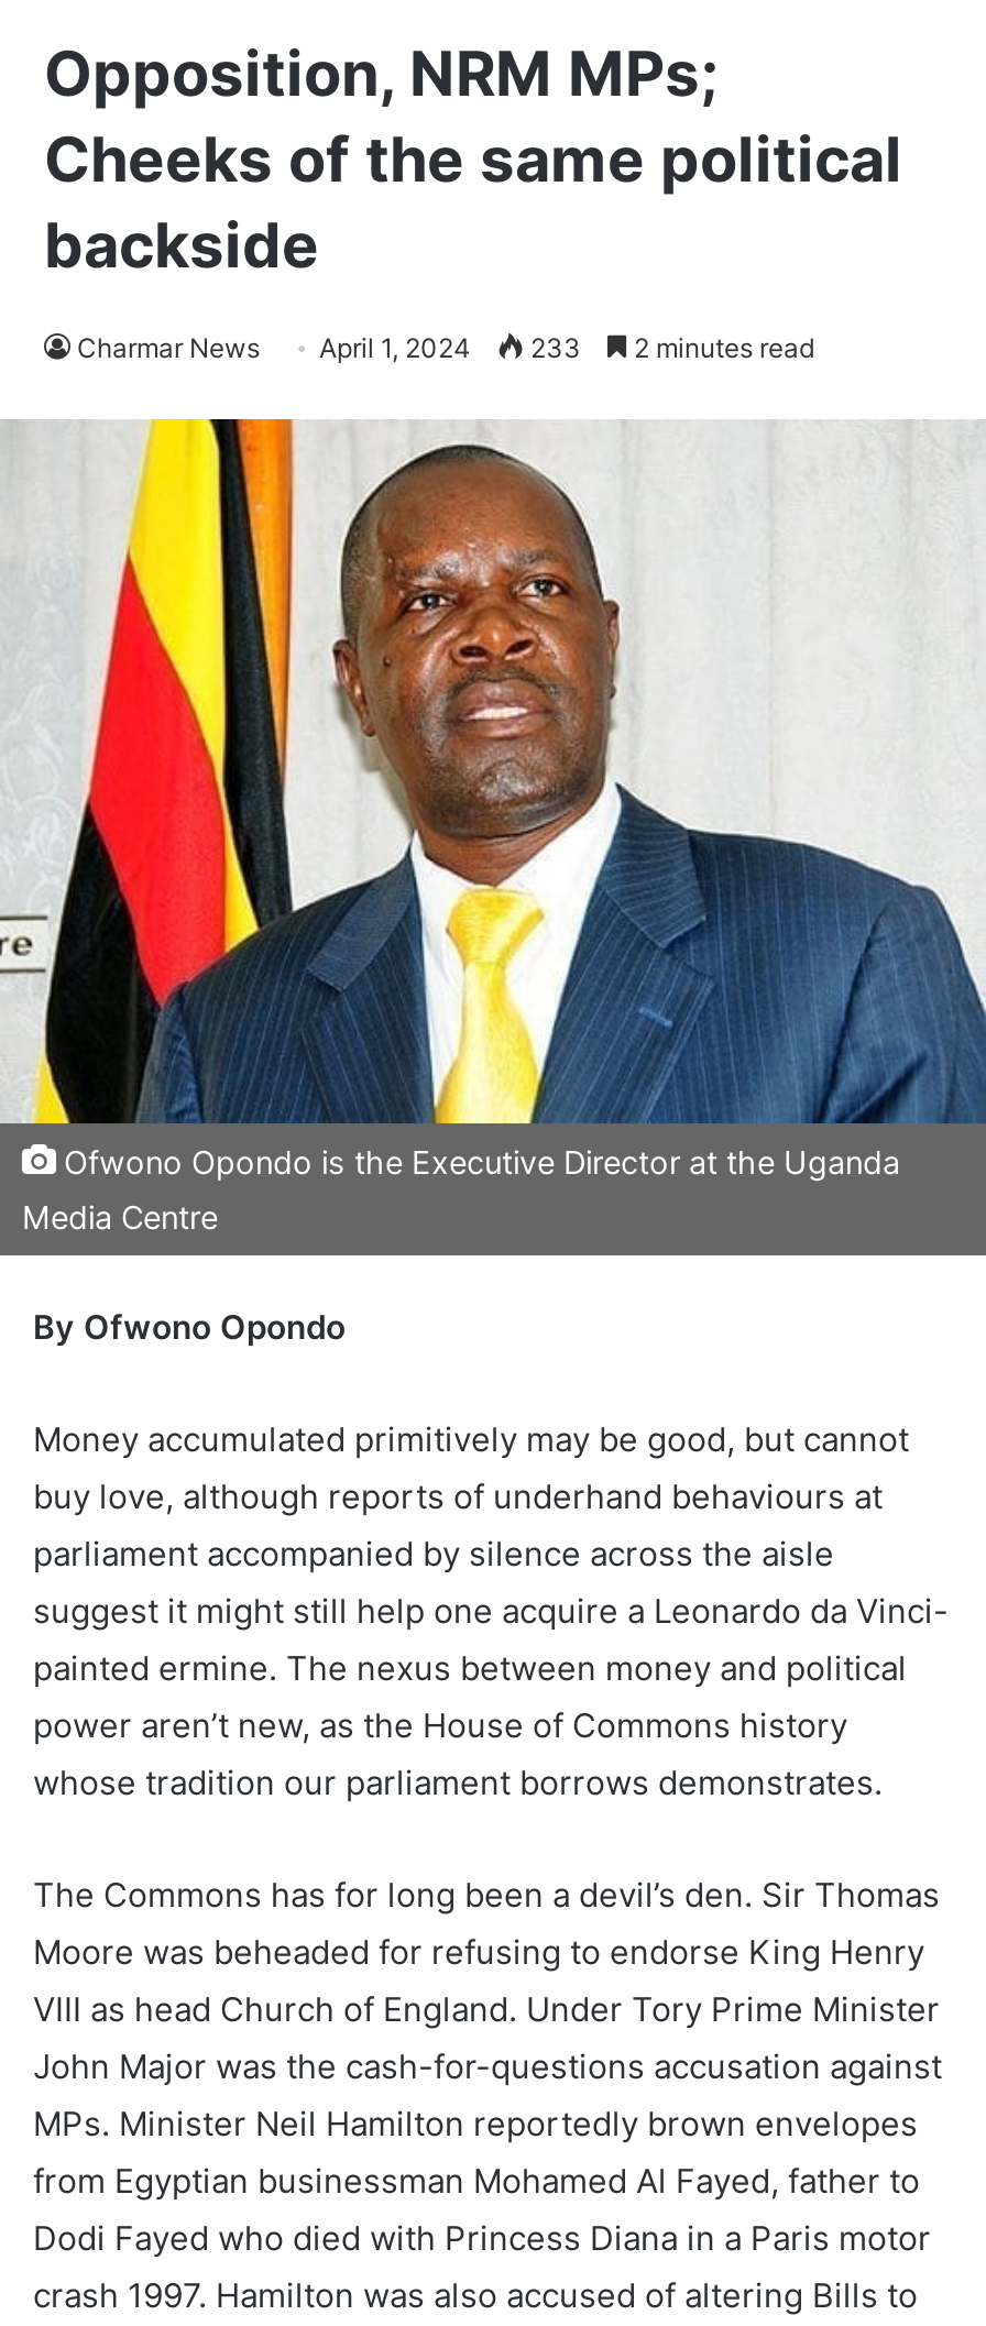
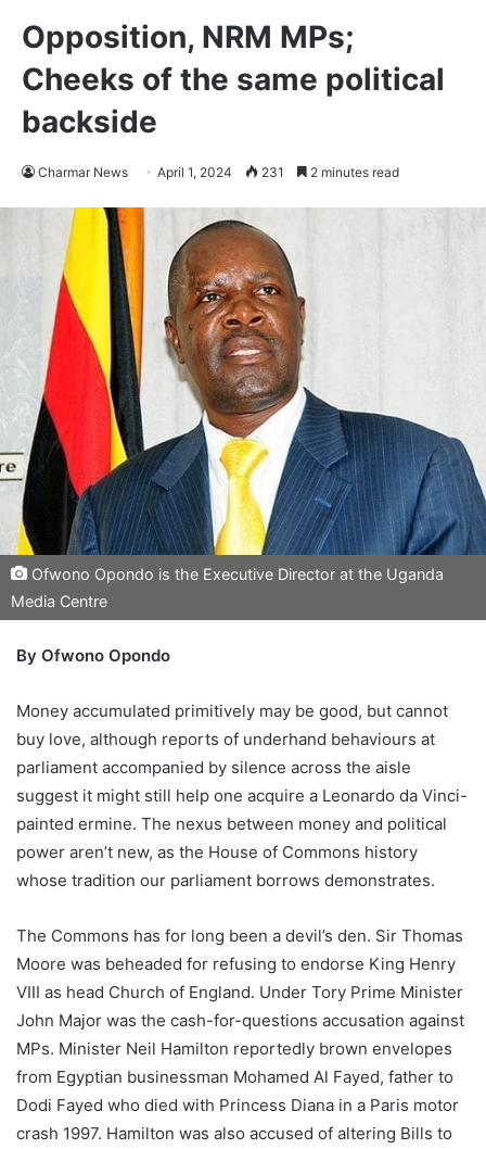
[77,331,814,364] Charmar News April 1, 2024 233 2 minutes read -> [38,164,399,180] Charmar News April 1, 2024 231 2 minutes read

